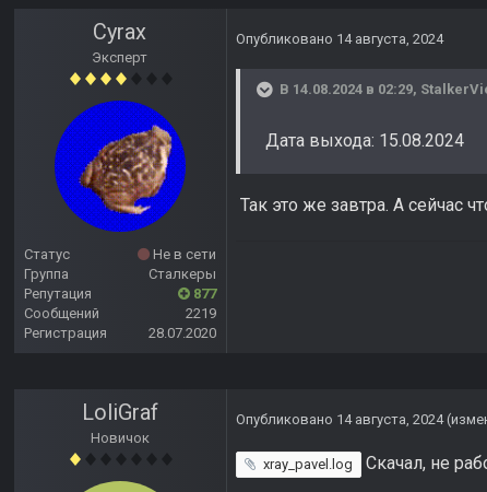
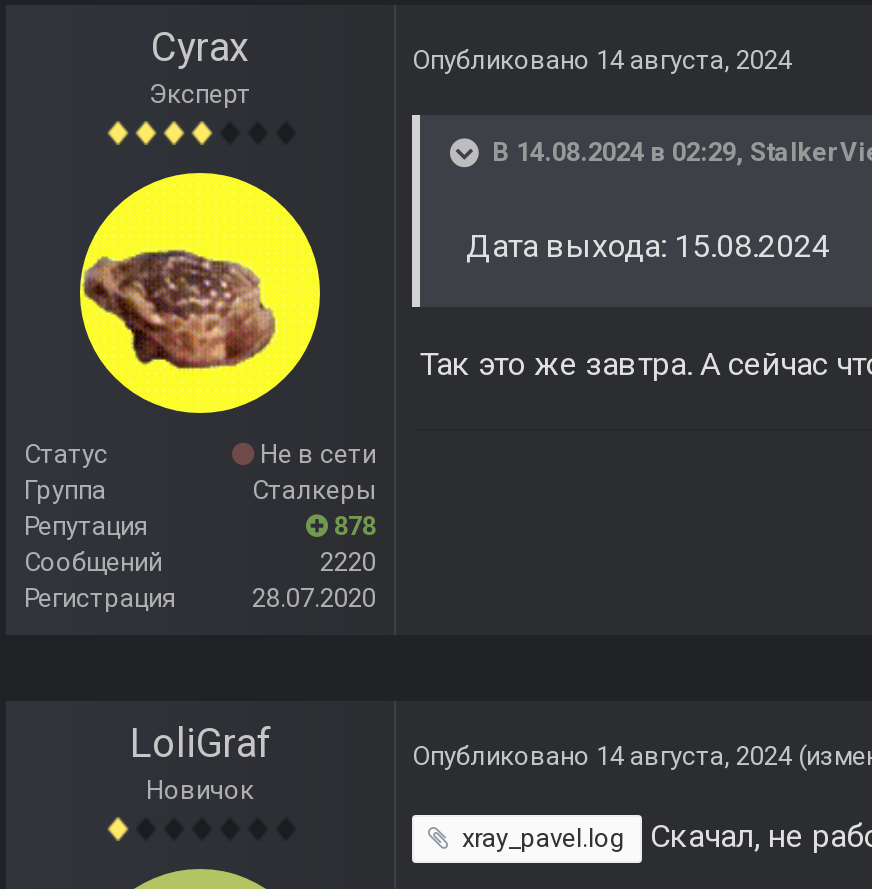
[54,99,187,233] [image] -> [78,171,322,415] [image]
[190,286,216,302] 877 -> [328,511,376,541] 878
[186,305,216,322] 2219 -> [320,547,376,577] 2220

